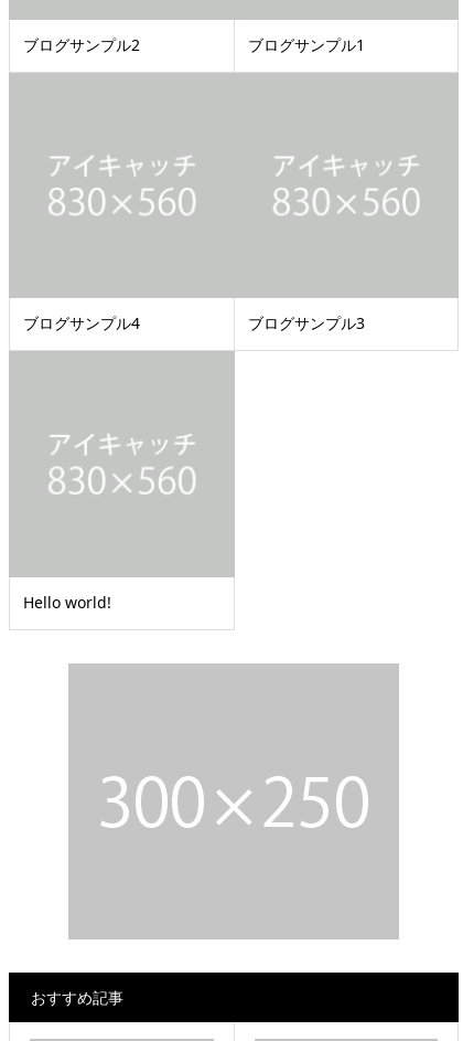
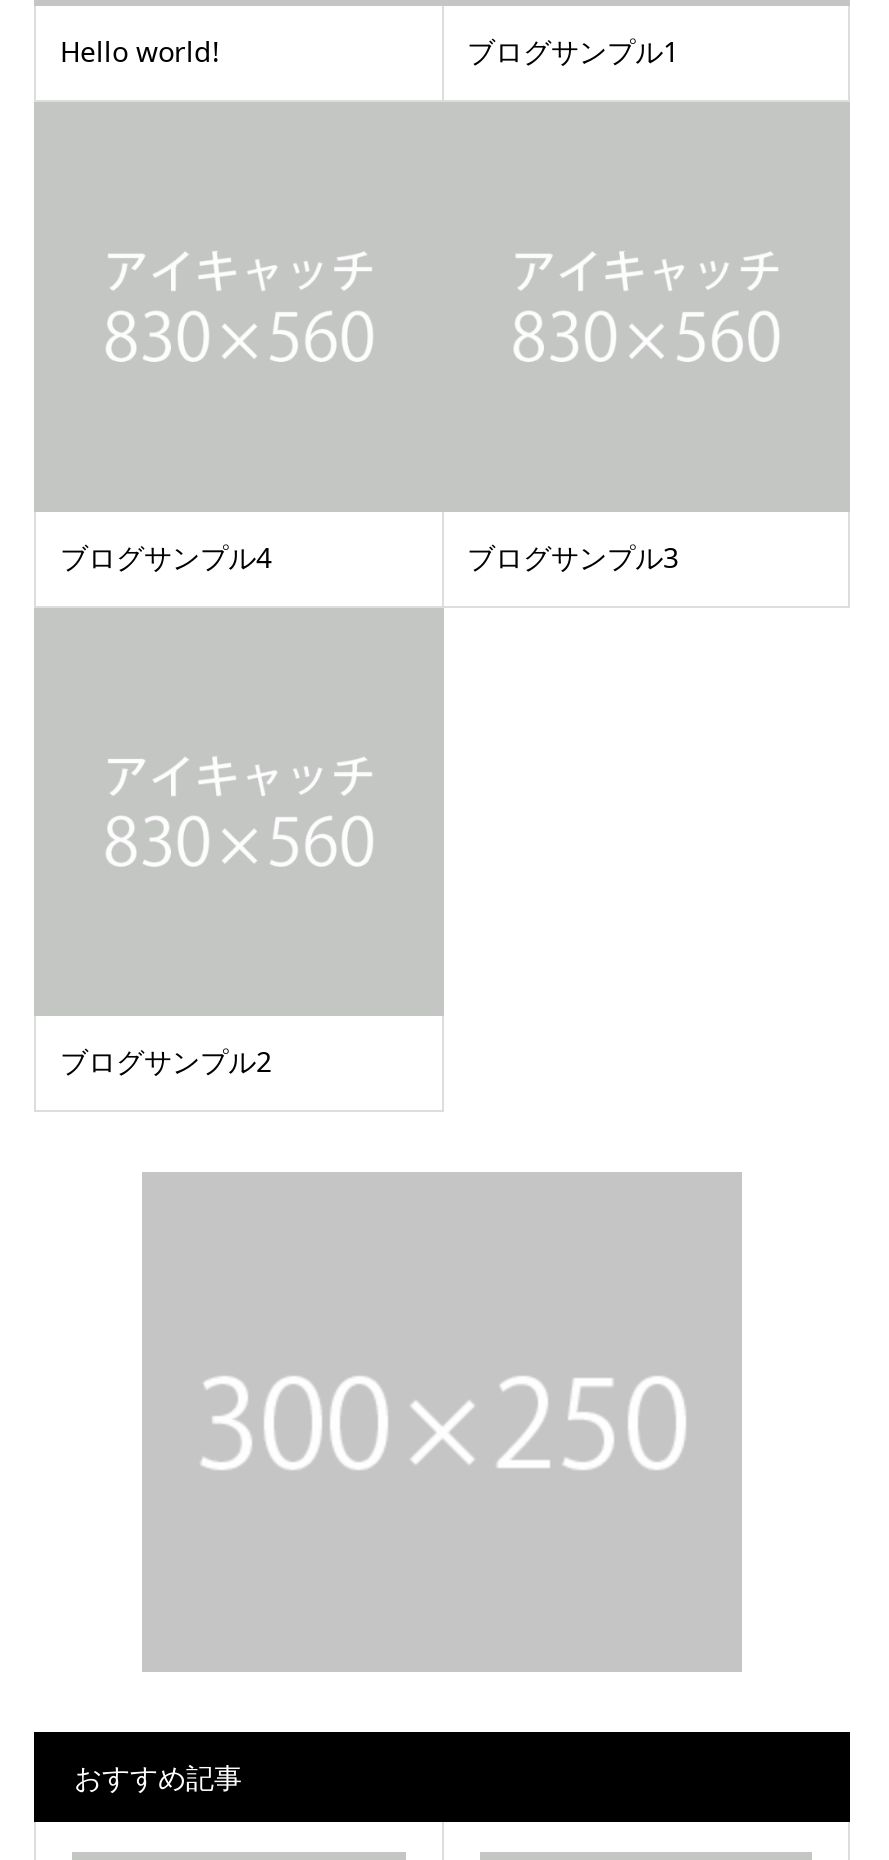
moved [23,34,140,55] -> [60,1043,272,1081]: ブログサンプル2
moved [23,591,111,612] -> [60,33,220,71]: Hello world!

